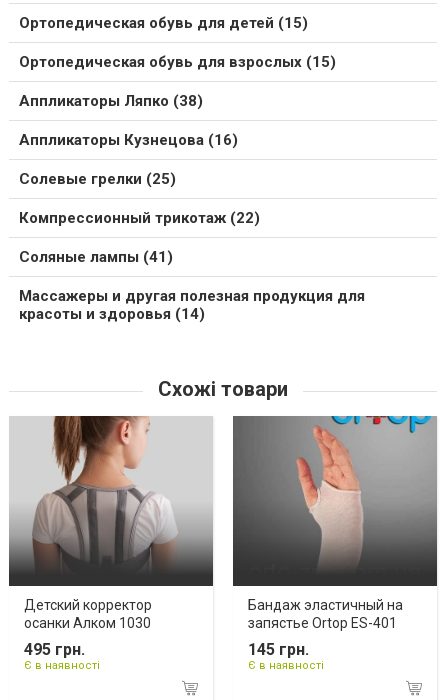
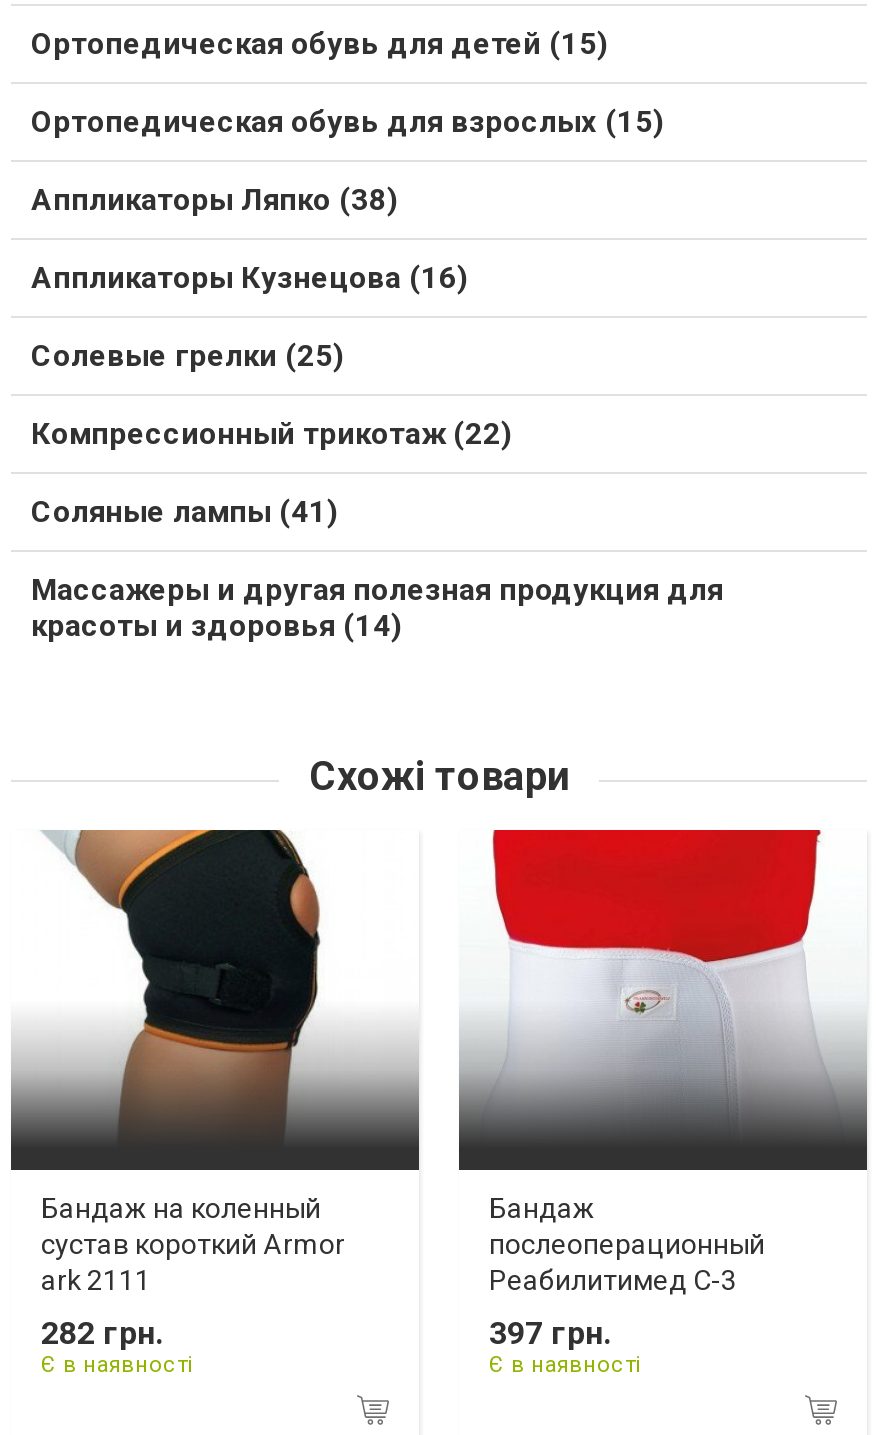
[9,415,213,631] [image] | Детский корректор | осанки Алком 1030 -> [13,828,417,1297] [image] | Бандаж на коленный | сустав короткий Armor | ark 2111
[232,415,438,550] [image] -> [459,828,867,1122] [image]
[248,597,403,631] Бандаж эластичный на | запястье Ortop ES-401 -> [489,1193,765,1297] Бандаж | послеоперационный | Реабилитимед С-3
[24,640,85,659] 495 грн. -> [41,1315,163,1353] 282 грн.
[248,640,309,659] 145 грн. -> [489,1315,611,1353] 397 грн.

